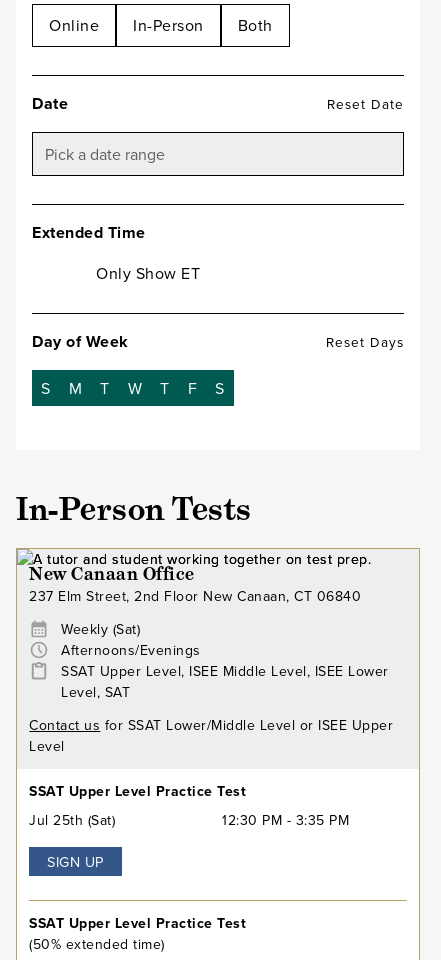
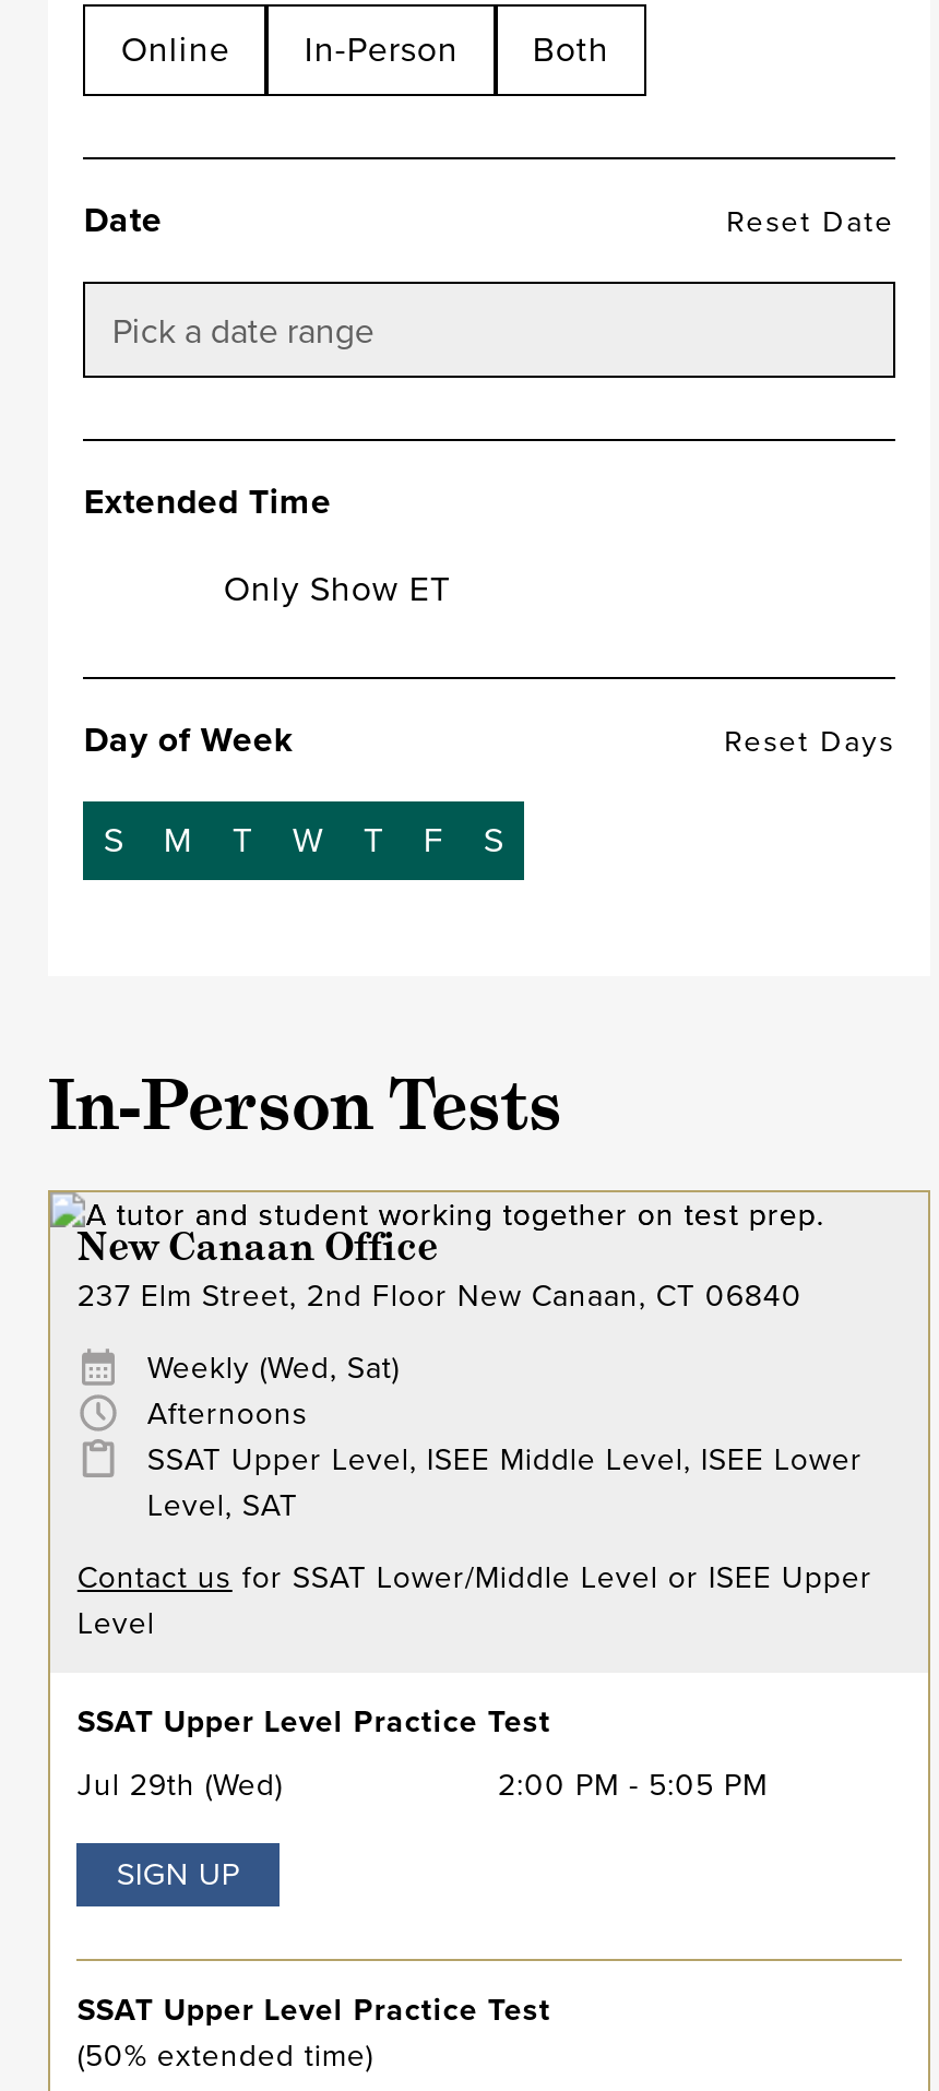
[61,619,201,660] Weekly (Sat) | Afternoons/Evenings -> [147,1344,399,1436] Weekly (Wed, Sat) | Afternoons
[29,810,115,830] Jul 25th (Sat) -> [77,1761,283,1807] Jul 29th (Wed)
[222,810,349,830] 12:30 PM - 3:35 PM -> [498,1761,768,1807] 2:00 PM - 5:05 PM

